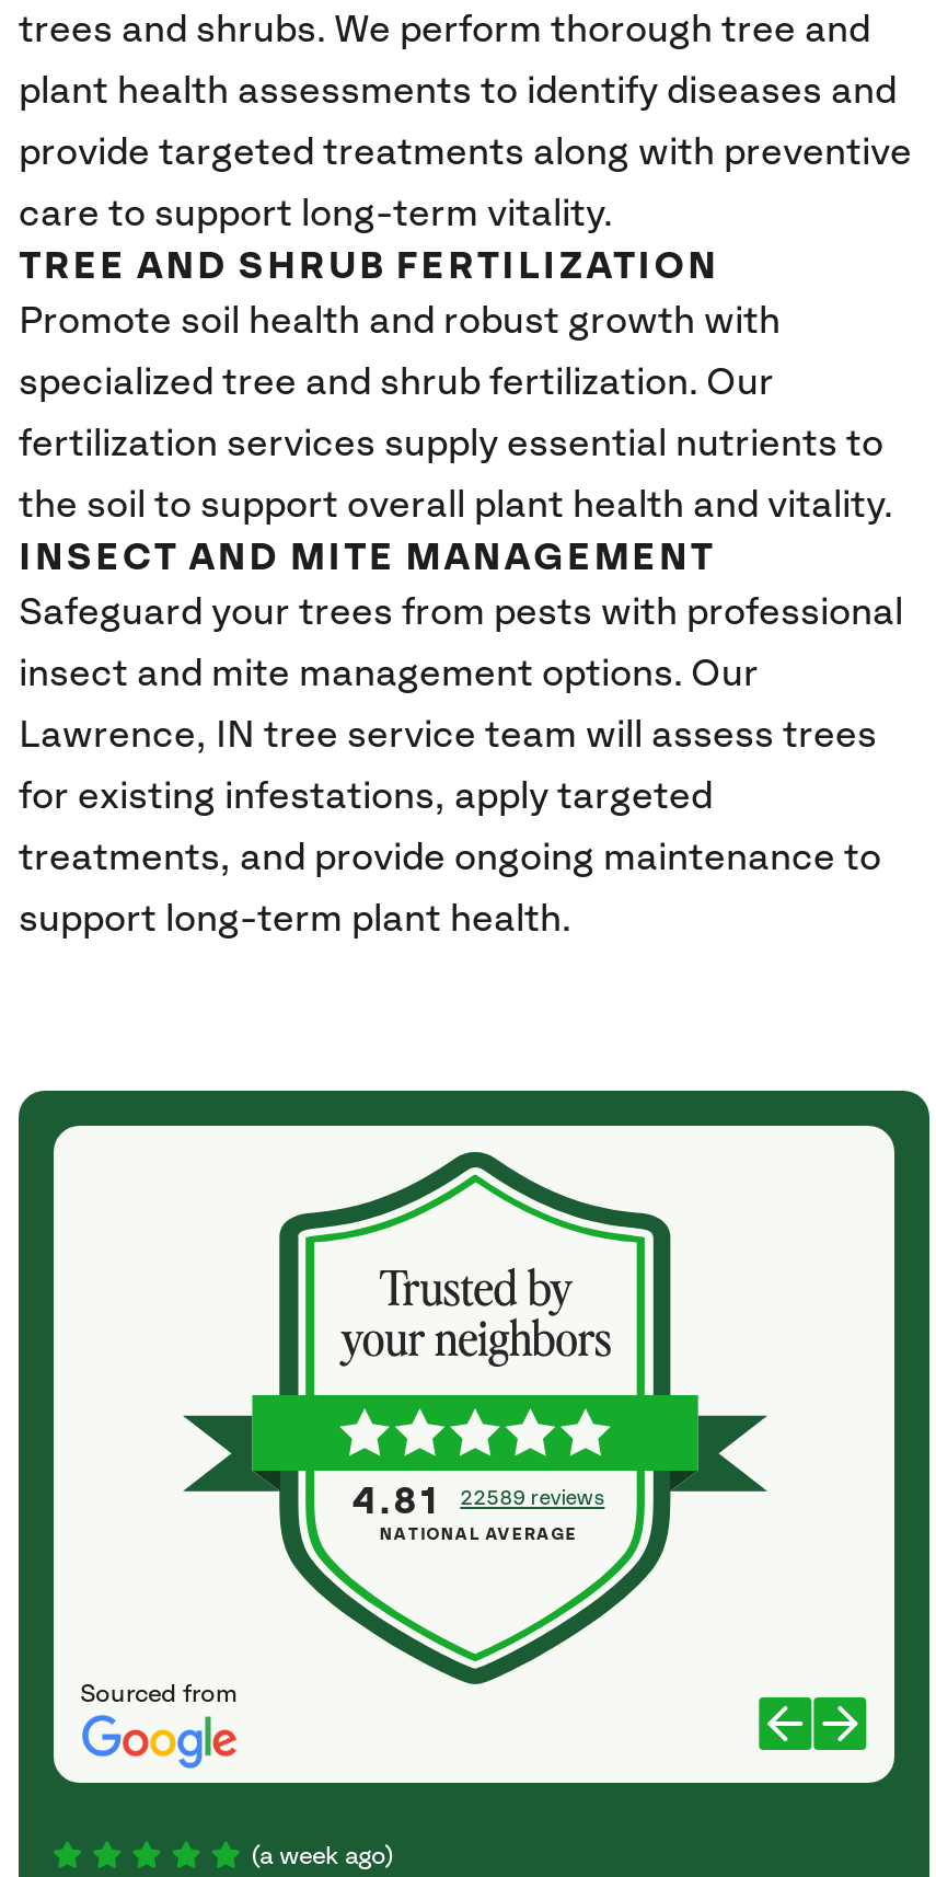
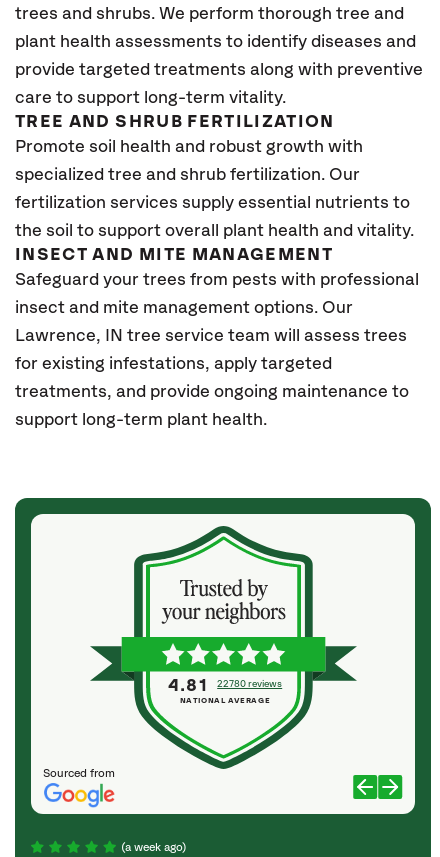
[352,1483,605,1522] 4.81 22589 reviews -> [168,677,282,695] 4.81 22780 reviews

